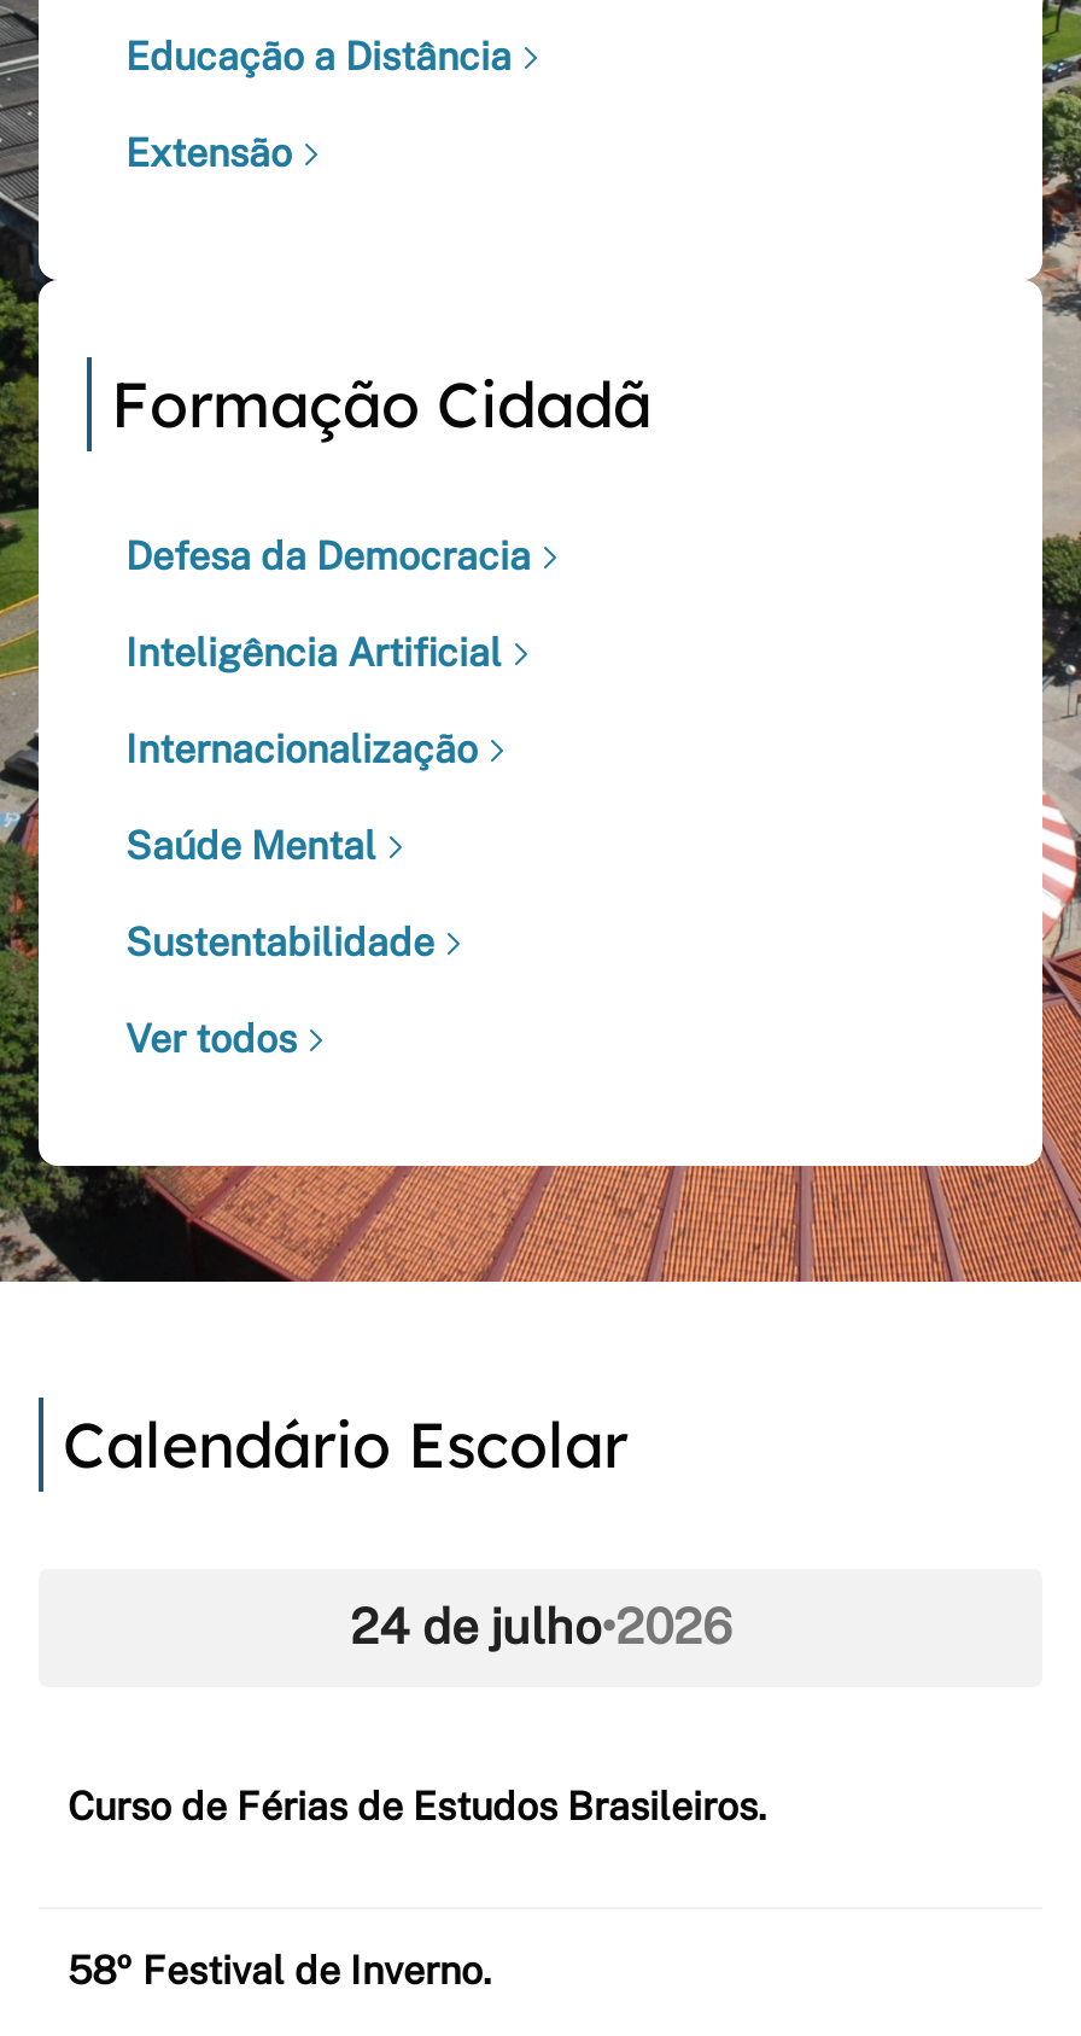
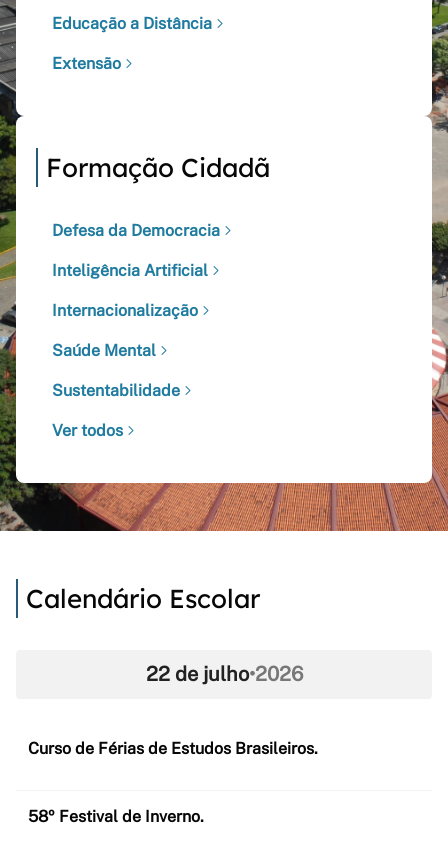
[350,1598,731,1656] 24 de julho•2026 -> [145,662,302,686] 22 de julho•2026

